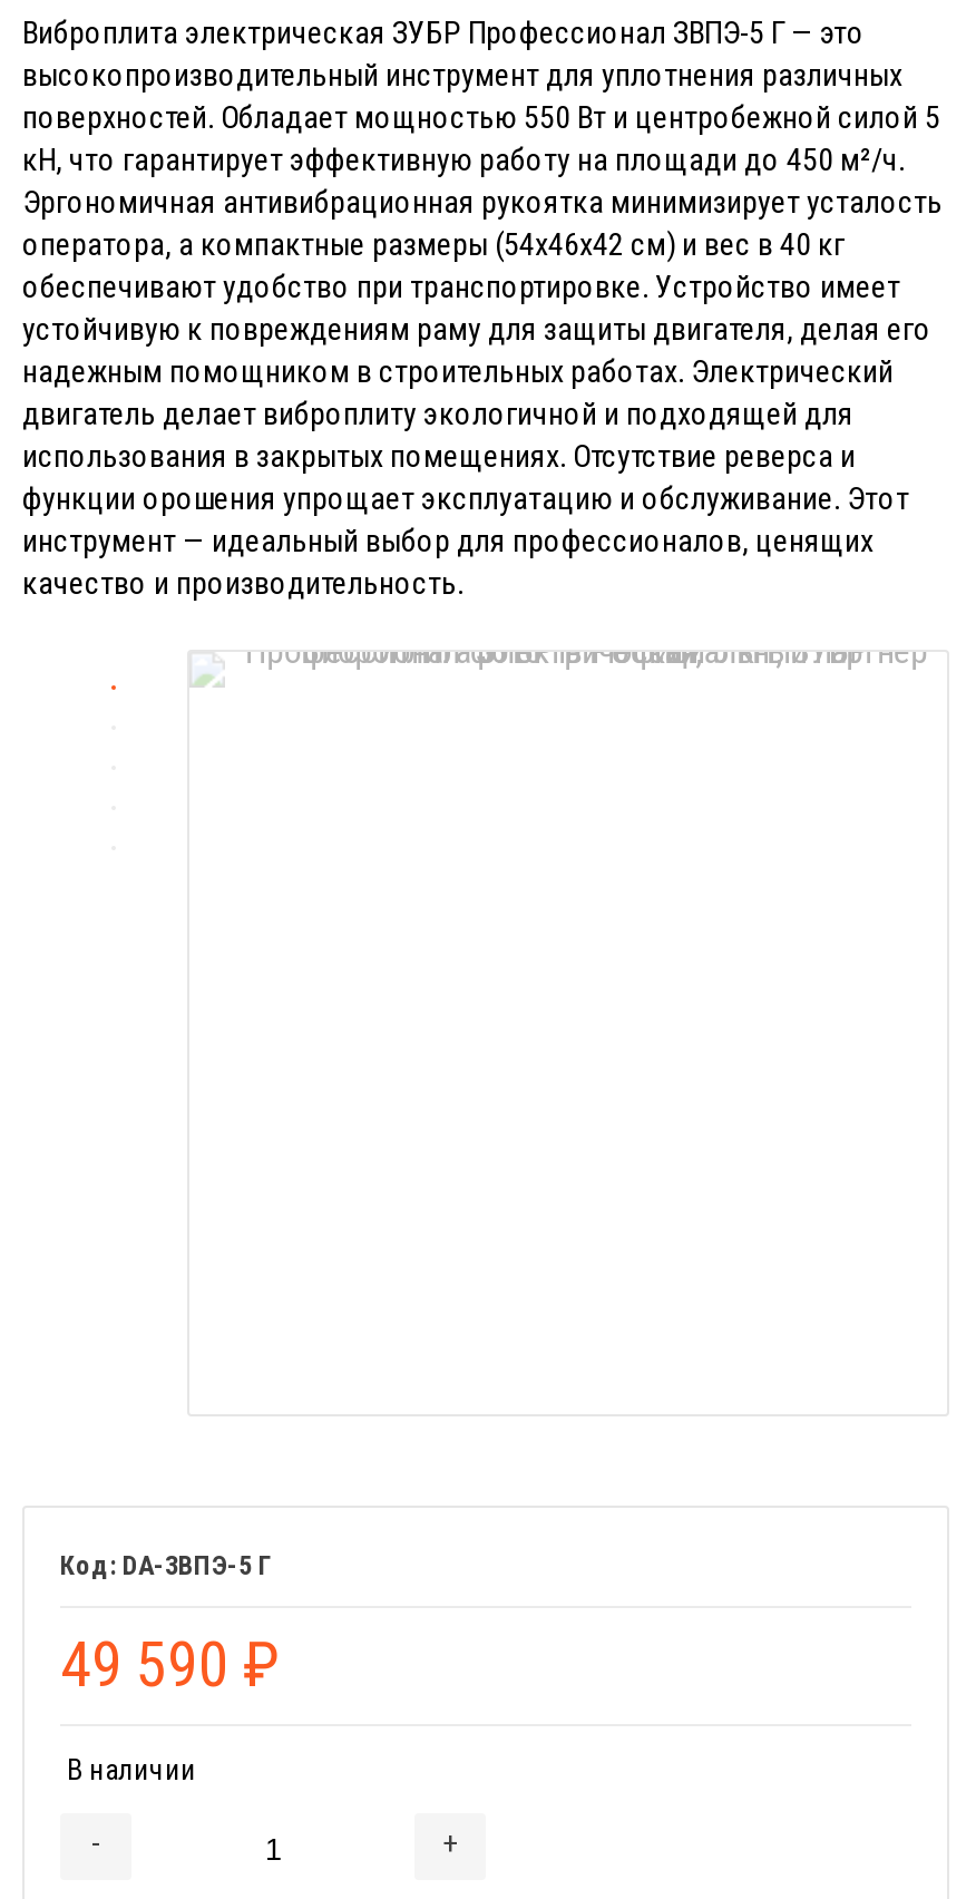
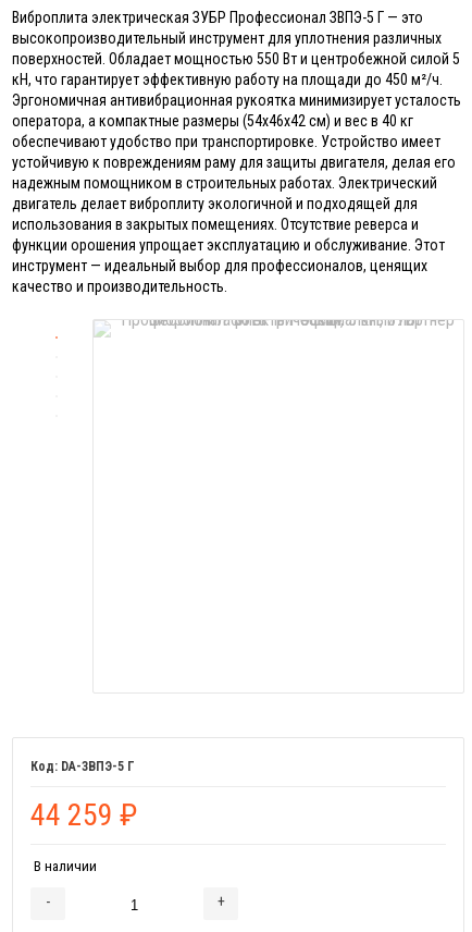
[60,1628,279,1701] 49 590 ₽ -> [30,797,137,833] 44 259 ₽

